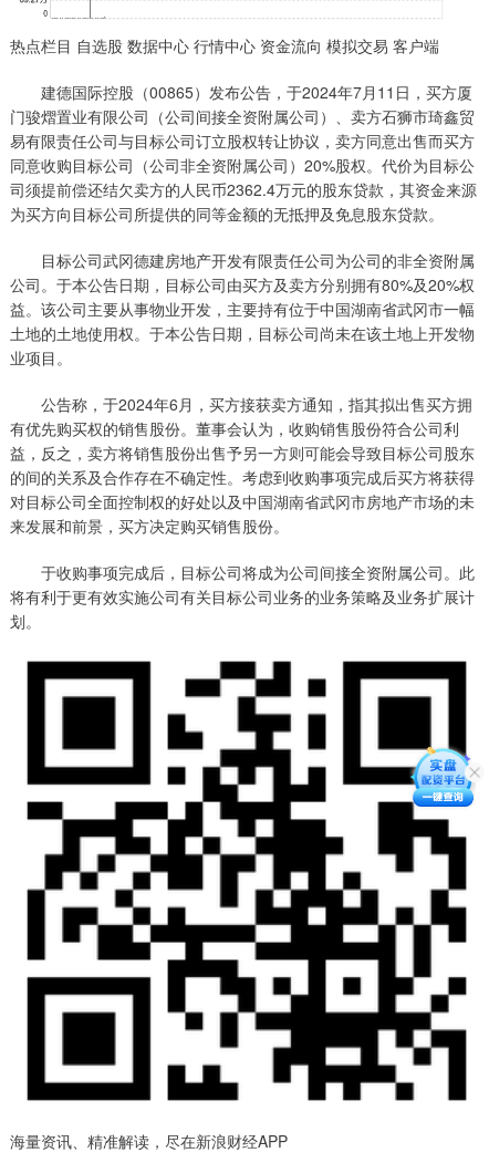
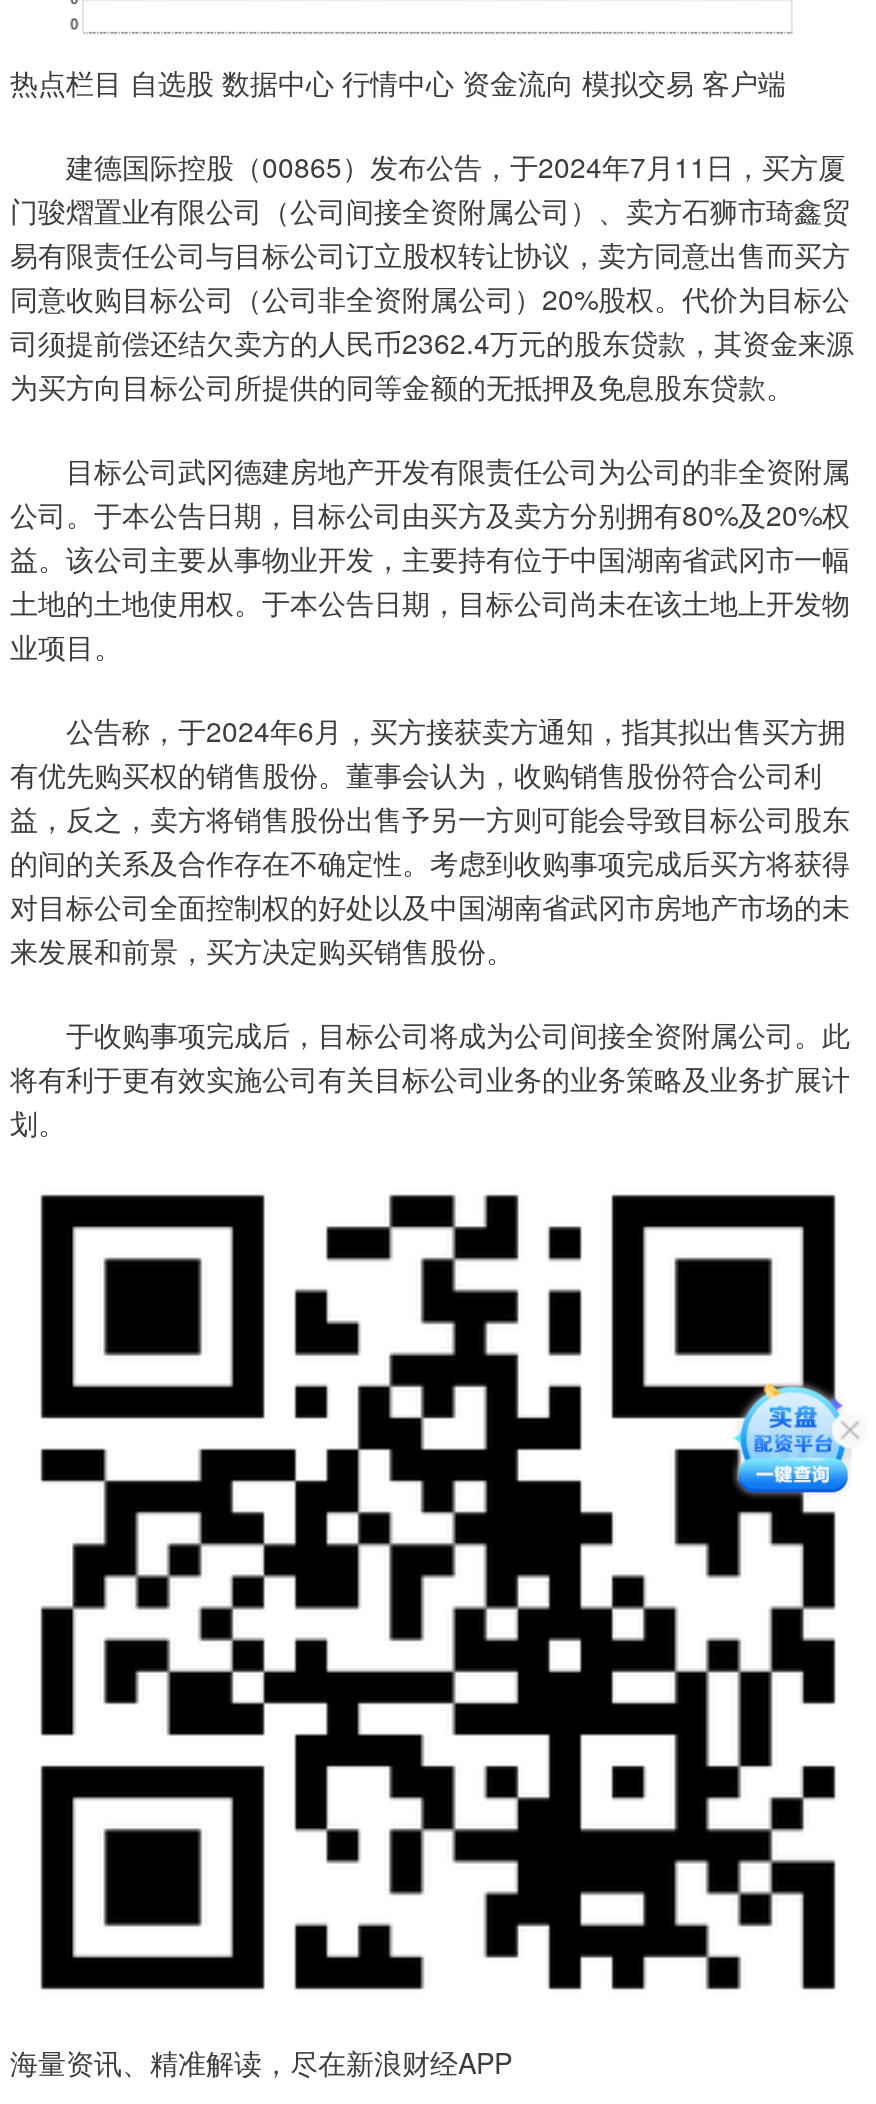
[409,746,478,827] [image] -> [734,1350,856,1496] [image]

